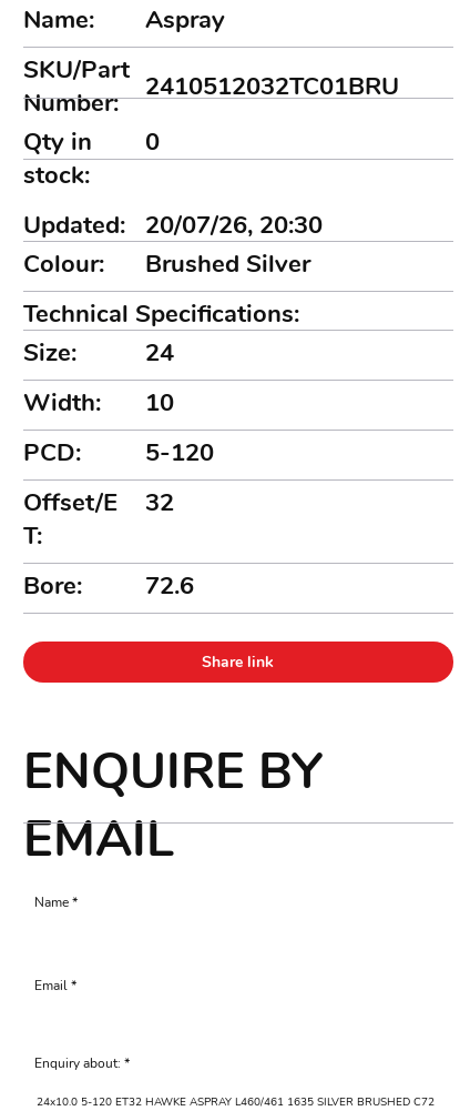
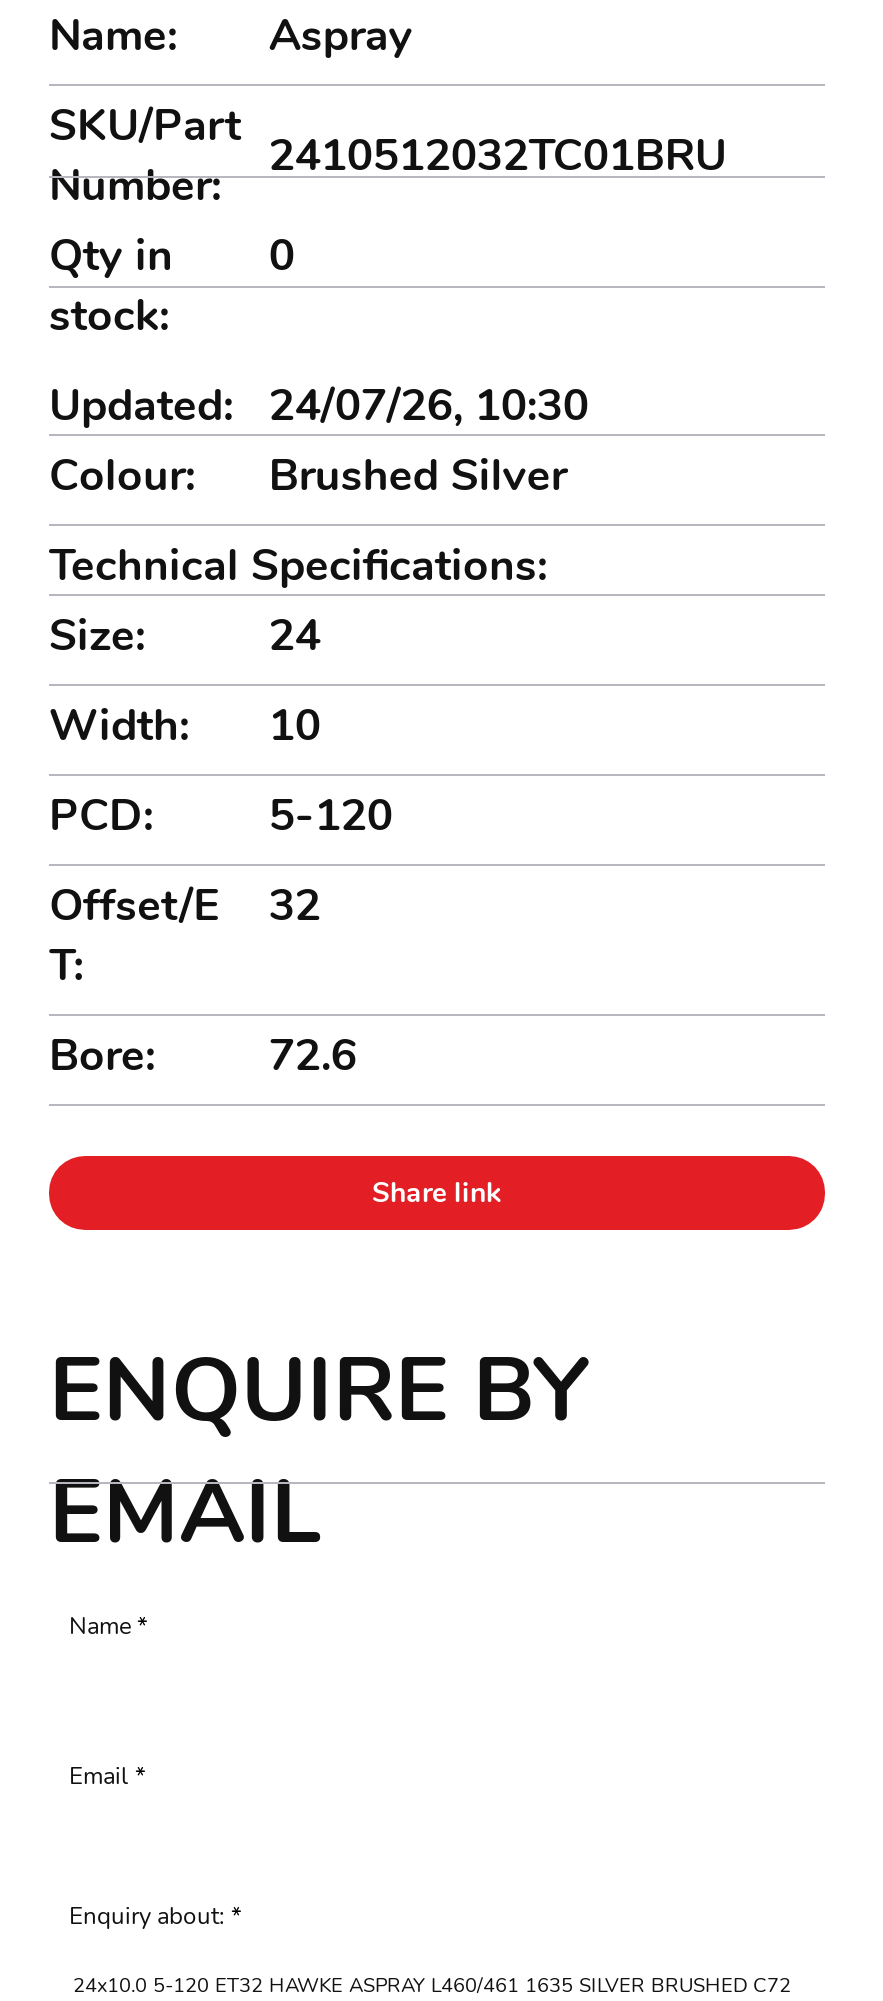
[23,209,322,242] Updated: 20/07/26, 20:30 -> [49,376,589,436] Updated: 24/07/26, 10:30

